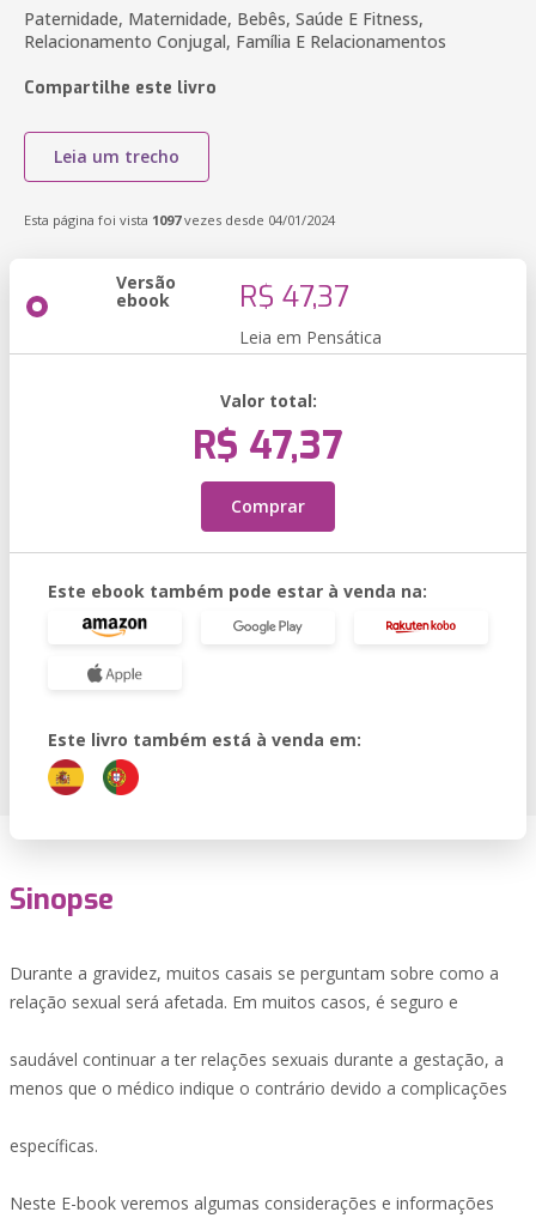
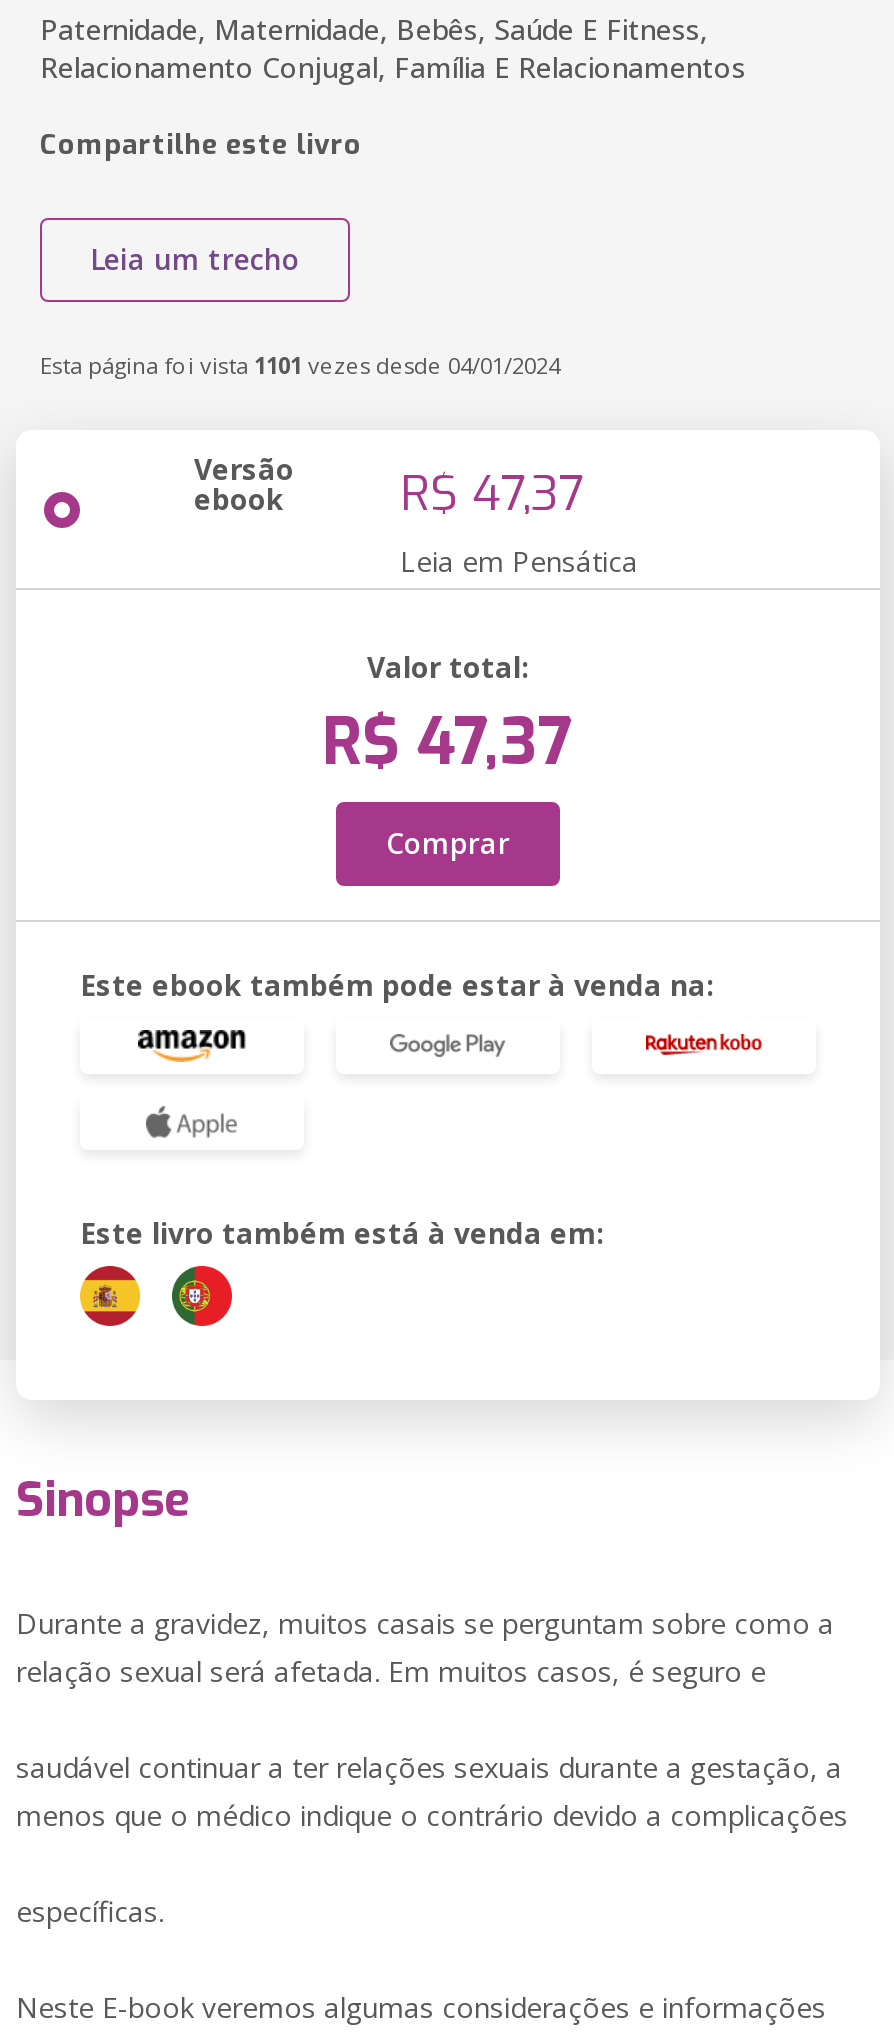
[24,211,335,229] Esta página foi vista 1097 vezes desde 04/01/2024 -> [40,350,560,380] Esta página foi vista 1101 vezes desde 04/01/2024

